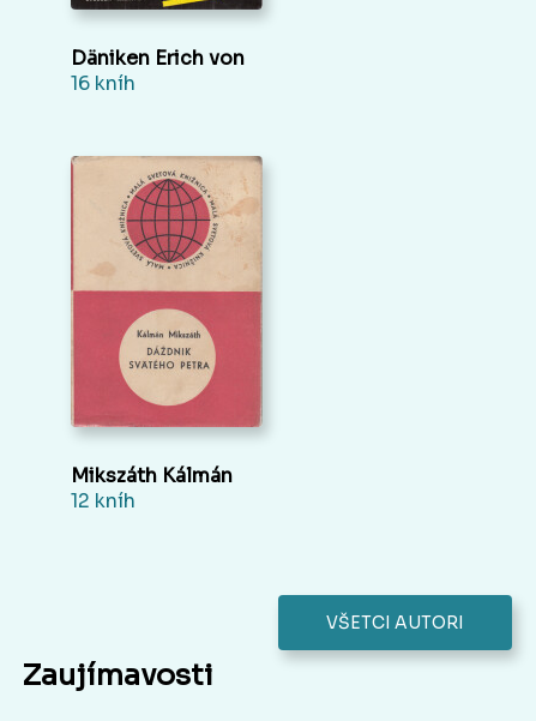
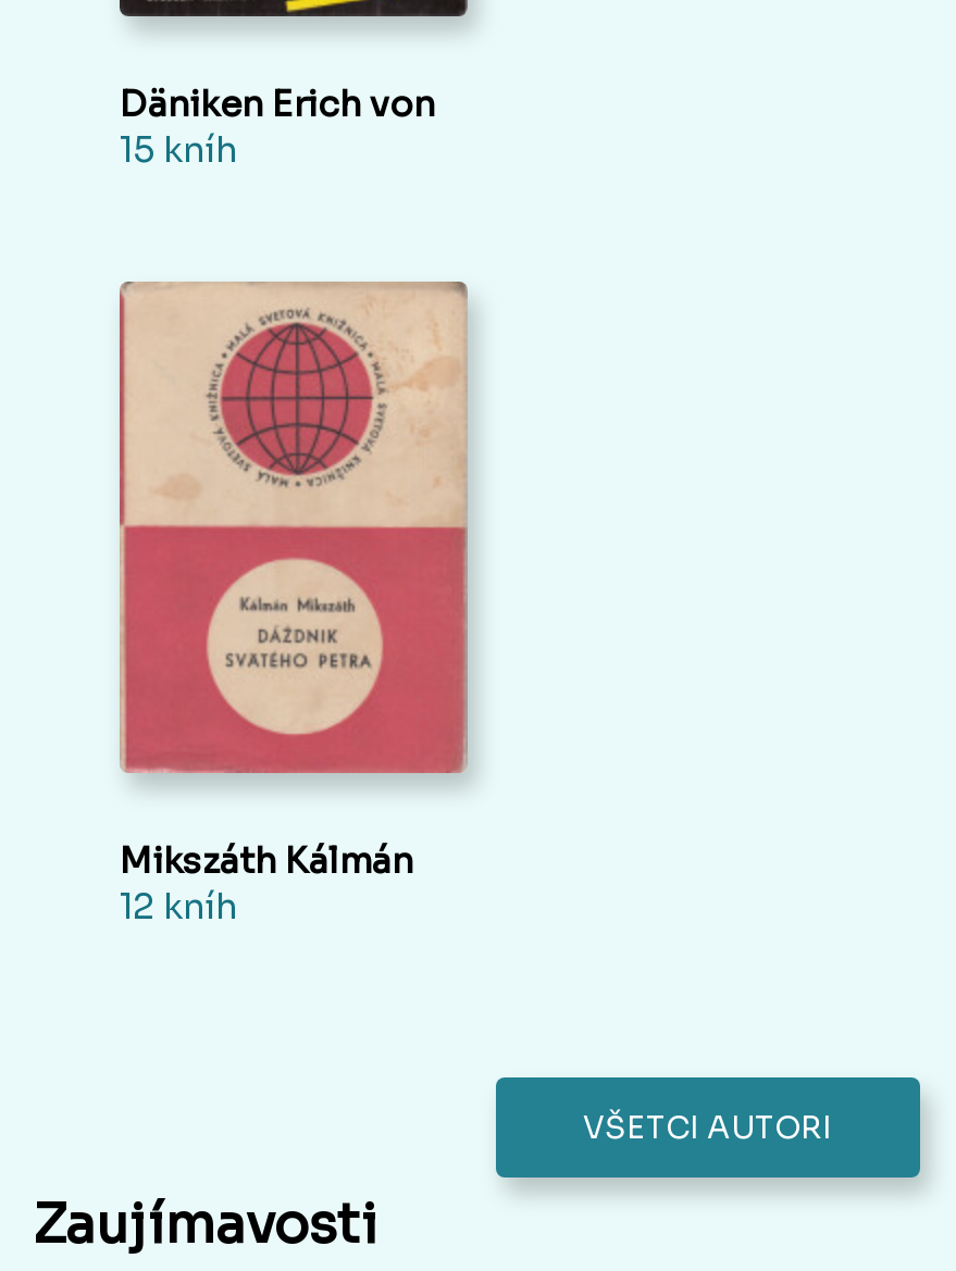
[71,70,135,95] 16 kníh -> [120,127,237,173] 15 kníh

